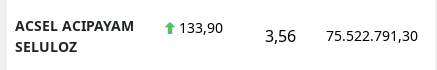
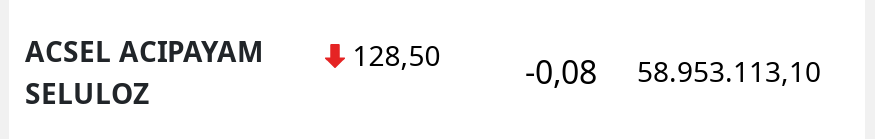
[179,18,223,37] 133,90 -> [353,35,441,73] 128,50
[265,25,296,47] 3,56 -> [525,49,597,93] -0,08
[326,26,418,45] 75.522.791,30 -> [637,51,821,89] 58.953.113,10

